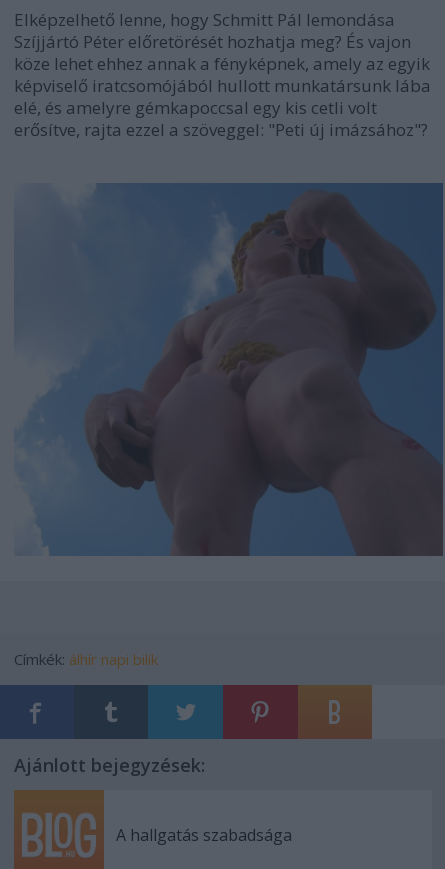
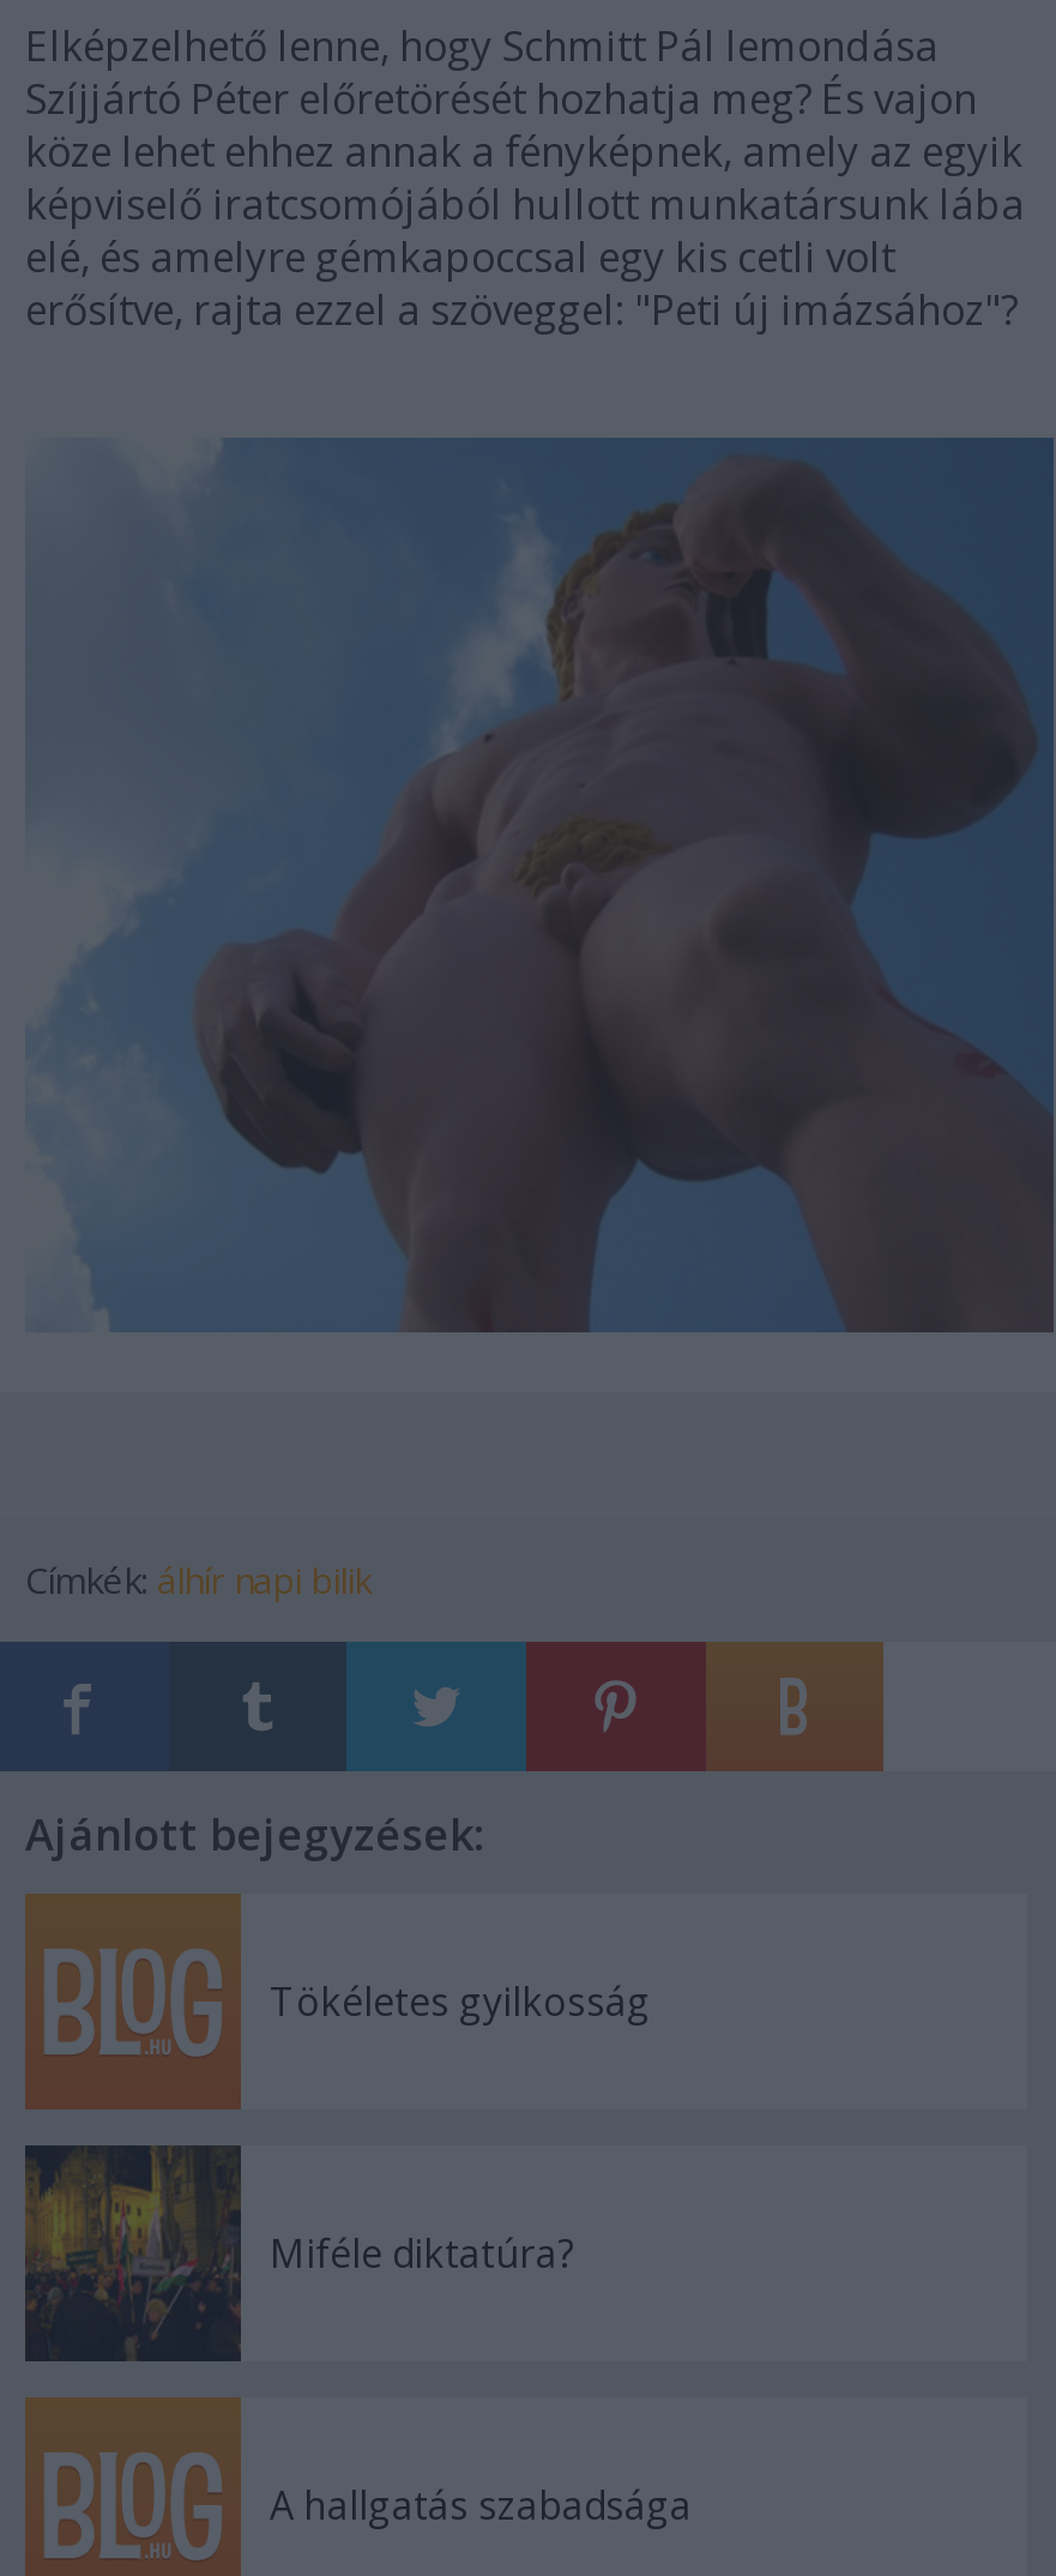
none -> [23,2145,574,2364] [image] | Miféle diktatúra?
none -> [270,1975,651,2028] Tökéletes gyilkosság

